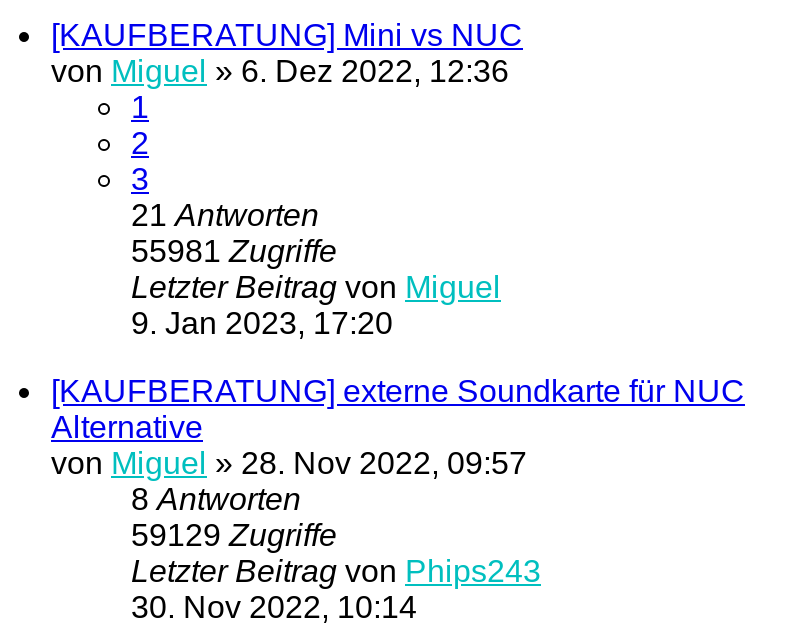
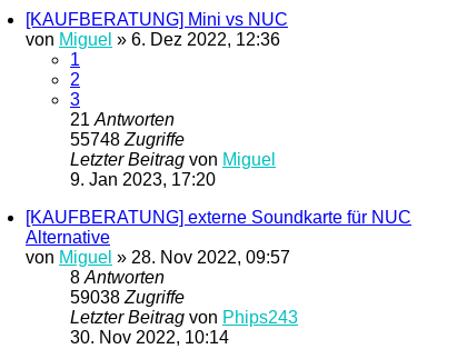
[131,235,337,269] 55981 Zugriffe -> [70,131,185,149] 55748 Zugriffe
[131,519,337,553] 59129 Zugriffe -> [70,288,185,307] 59038 Zugriffe

